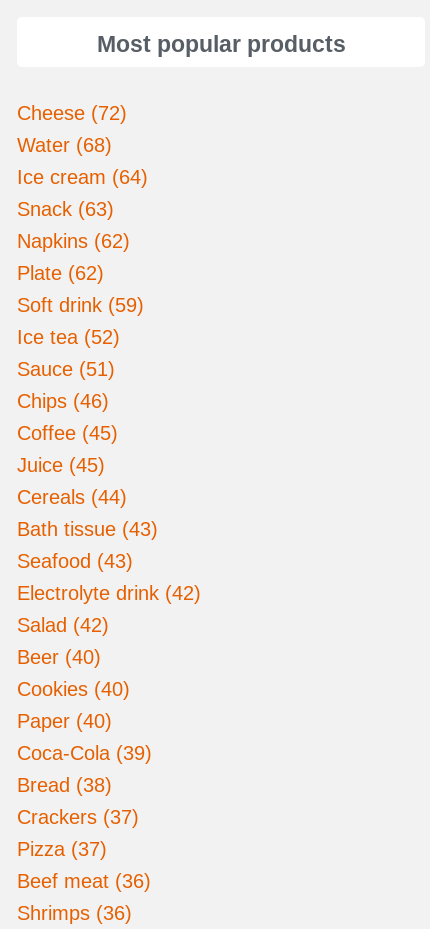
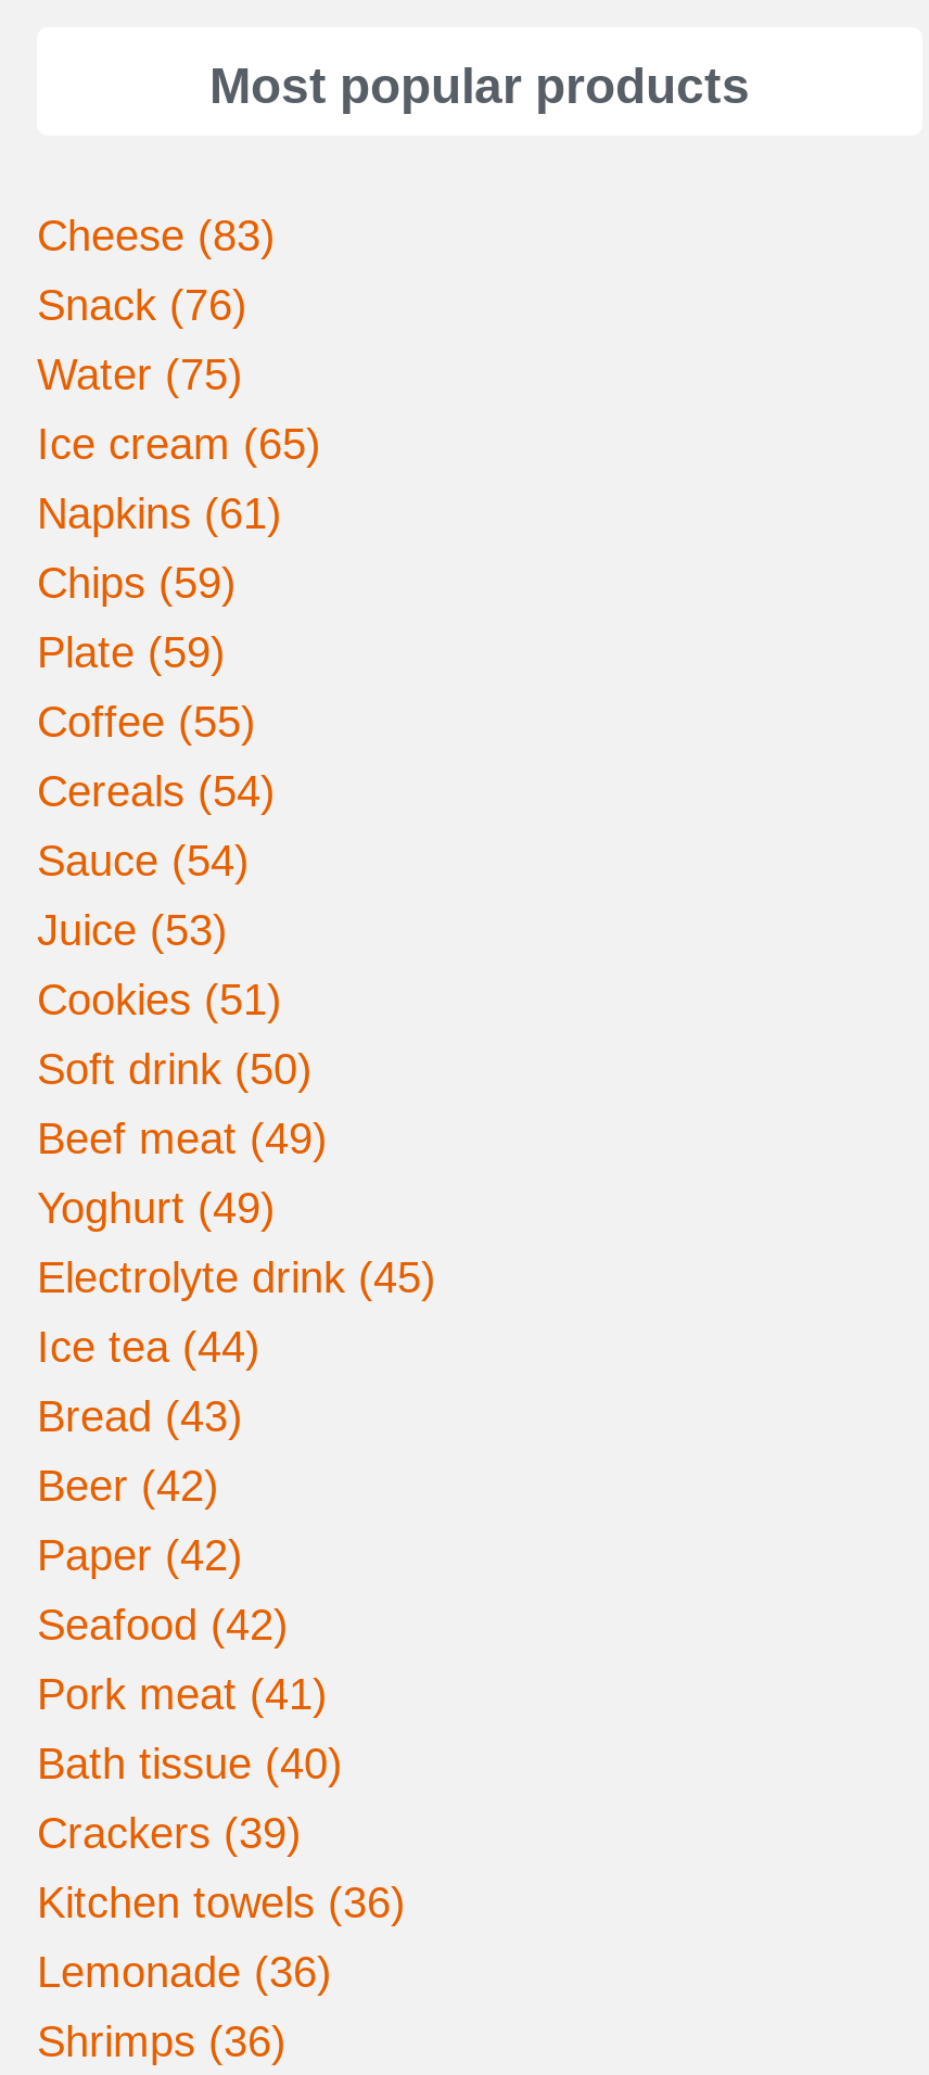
[17,102,201,892] Cheese (72) | Water (68) | Ice cream (64) | Snack (63) | Napkins (62) | Plate (62) | Soft drink (59) | Ice tea (52) | Sauce (51) | Chips (46) | Coffee (45) | Juice (45) | Cereals (44) | Bath tissue (43) | Seafood (43) | Electrolyte drink (42) | Salad (42) | Beer (40) | Cookies (40) | Paper (40) | Coca-Cola (39) | Bread (38) | Crackers (37) | Pizza (37) | Beef meat (36) -> [37,212,436,1996] Cheese (83) | Snack (76) | Water (75) | Ice cream (65) | Napkins (61) | Chips (59) | Plate (59) | Coffee (55) | Cereals (54) | Sauce (54) | Juice (53) | Cookies (51) | Soft drink (50) | Beef meat (49) | Yoghurt (49) | Electrolyte drink (45) | Ice tea (44) | Bread (43) | Beer (42) | Paper (42) | Seafood (42) | Pork meat (41) | Bath tissue (40) | Crackers (39) | Kitchen towels (36) | Lemonade (36)

